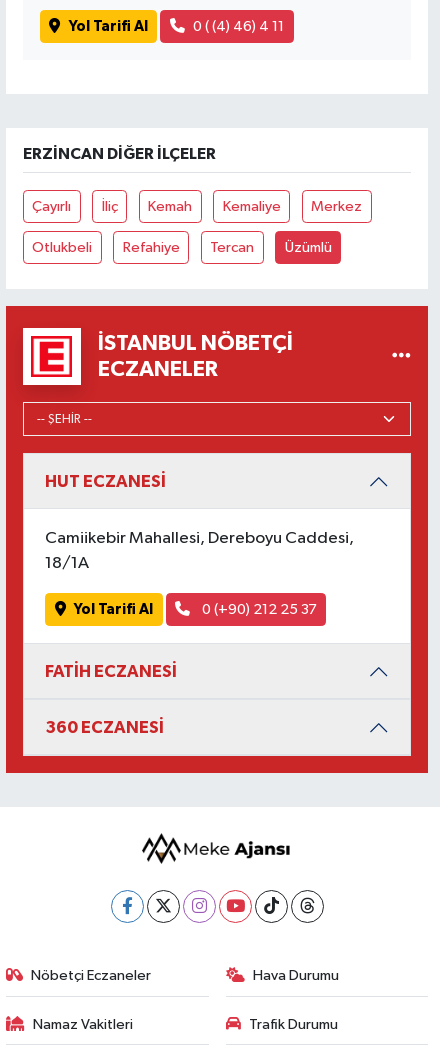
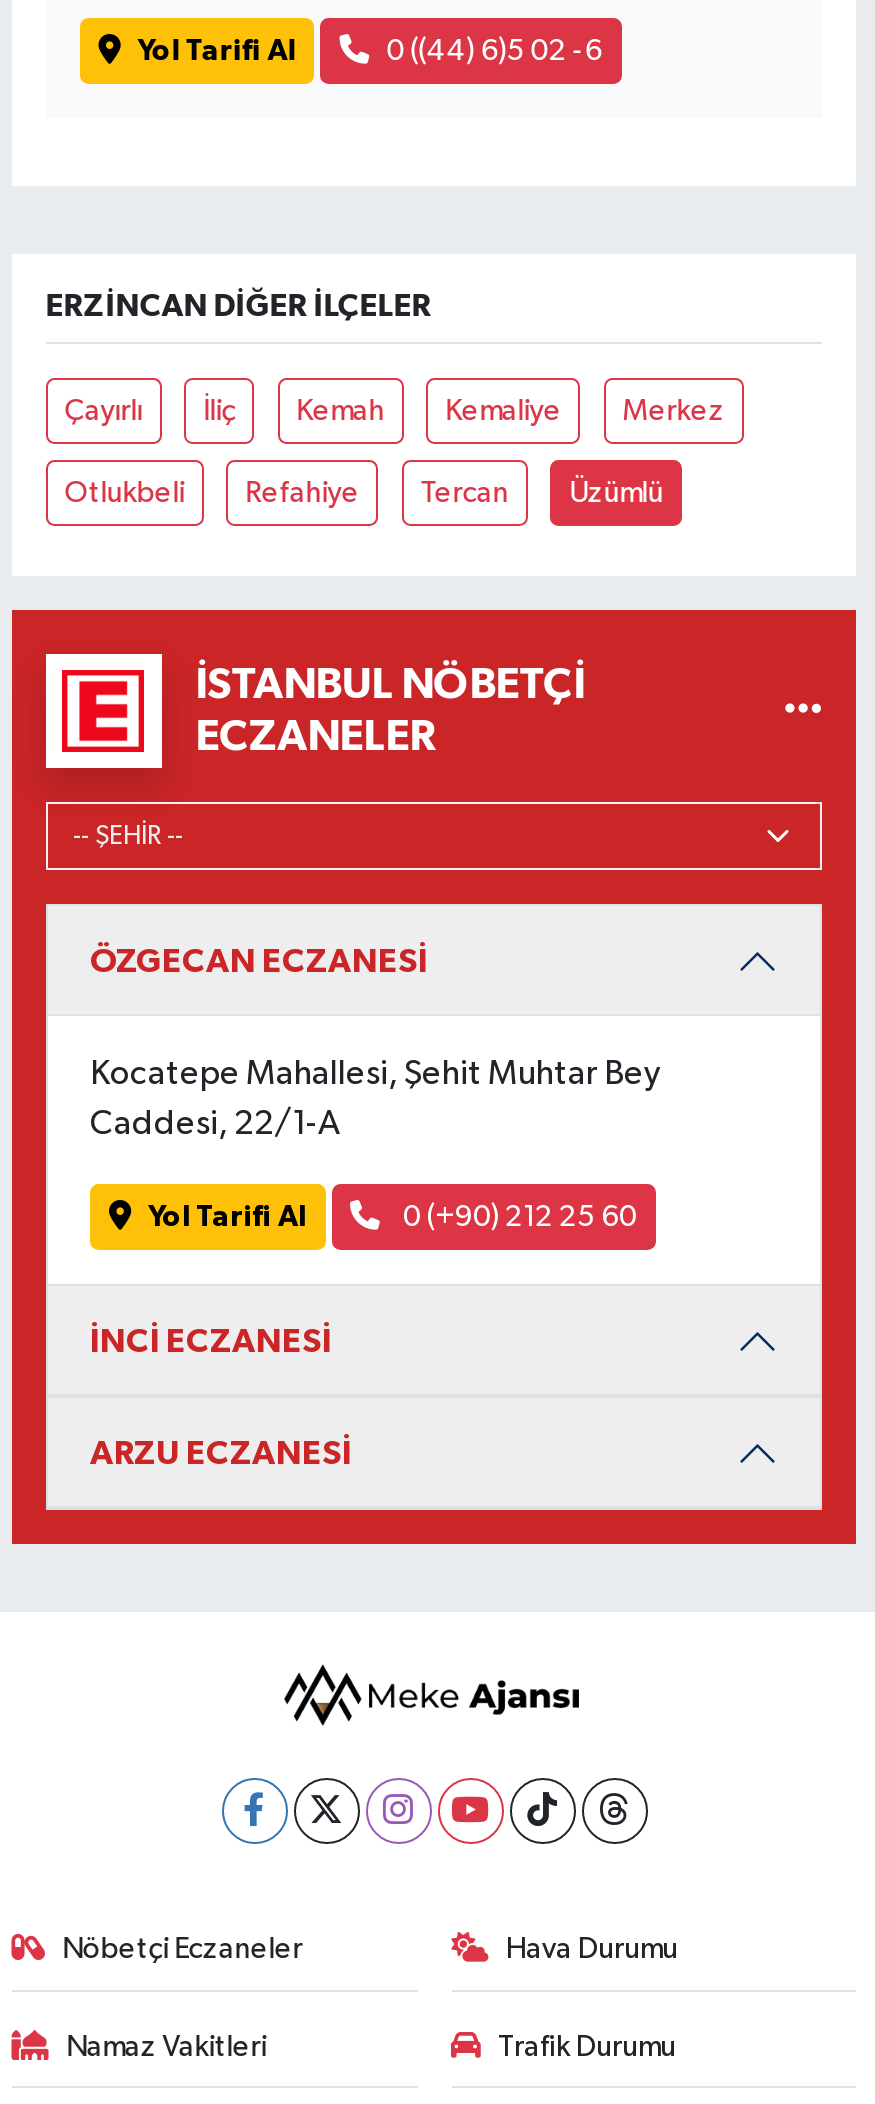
[193,18,284,33] 0 ( (4) 46) 4 11 -> [386,35,602,65] 0 ((44) 6)5 02 -6
[45,473,166,490] HUT ECZANESİ -> [90,944,428,978] ÖZGECAN ECZANESİ
[45,530,354,547] Camiikebir Mahallesi, Dereboyu Caddesi, -> [90,1059,660,1093] Kocatepe Mahallesi, Şehit Muhtar Bey
[45,555,89,572] 18/1A -> [90,1109,340,1143] Caddesi, 22/1-A
[198,602,316,617] 0 (+90) 212 25 37 -> [397,1201,637,1231] 0 (+90) 212 25 60
[45,662,177,679] FATİH ECZANESİ -> [90,1323,332,1357] İNCİ ECZANESİ
[45,719,164,736] 360 ECZANESİ -> [90,1436,352,1470] ARZU ECZANESİ

